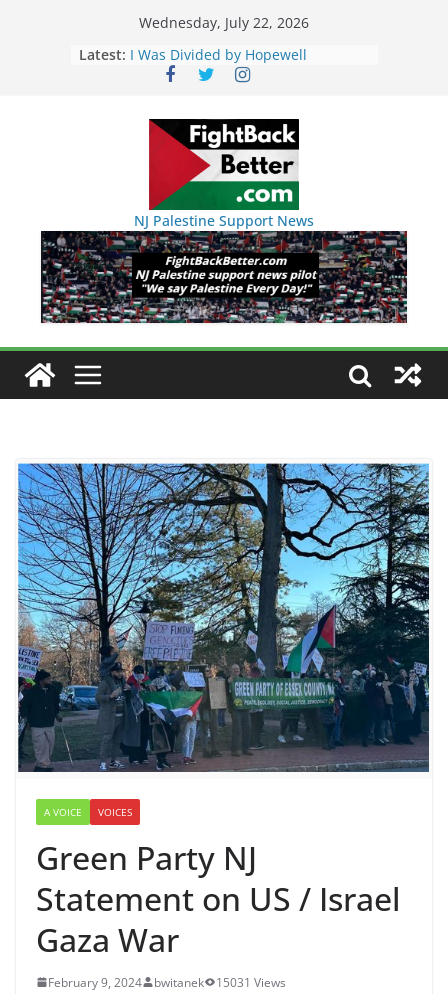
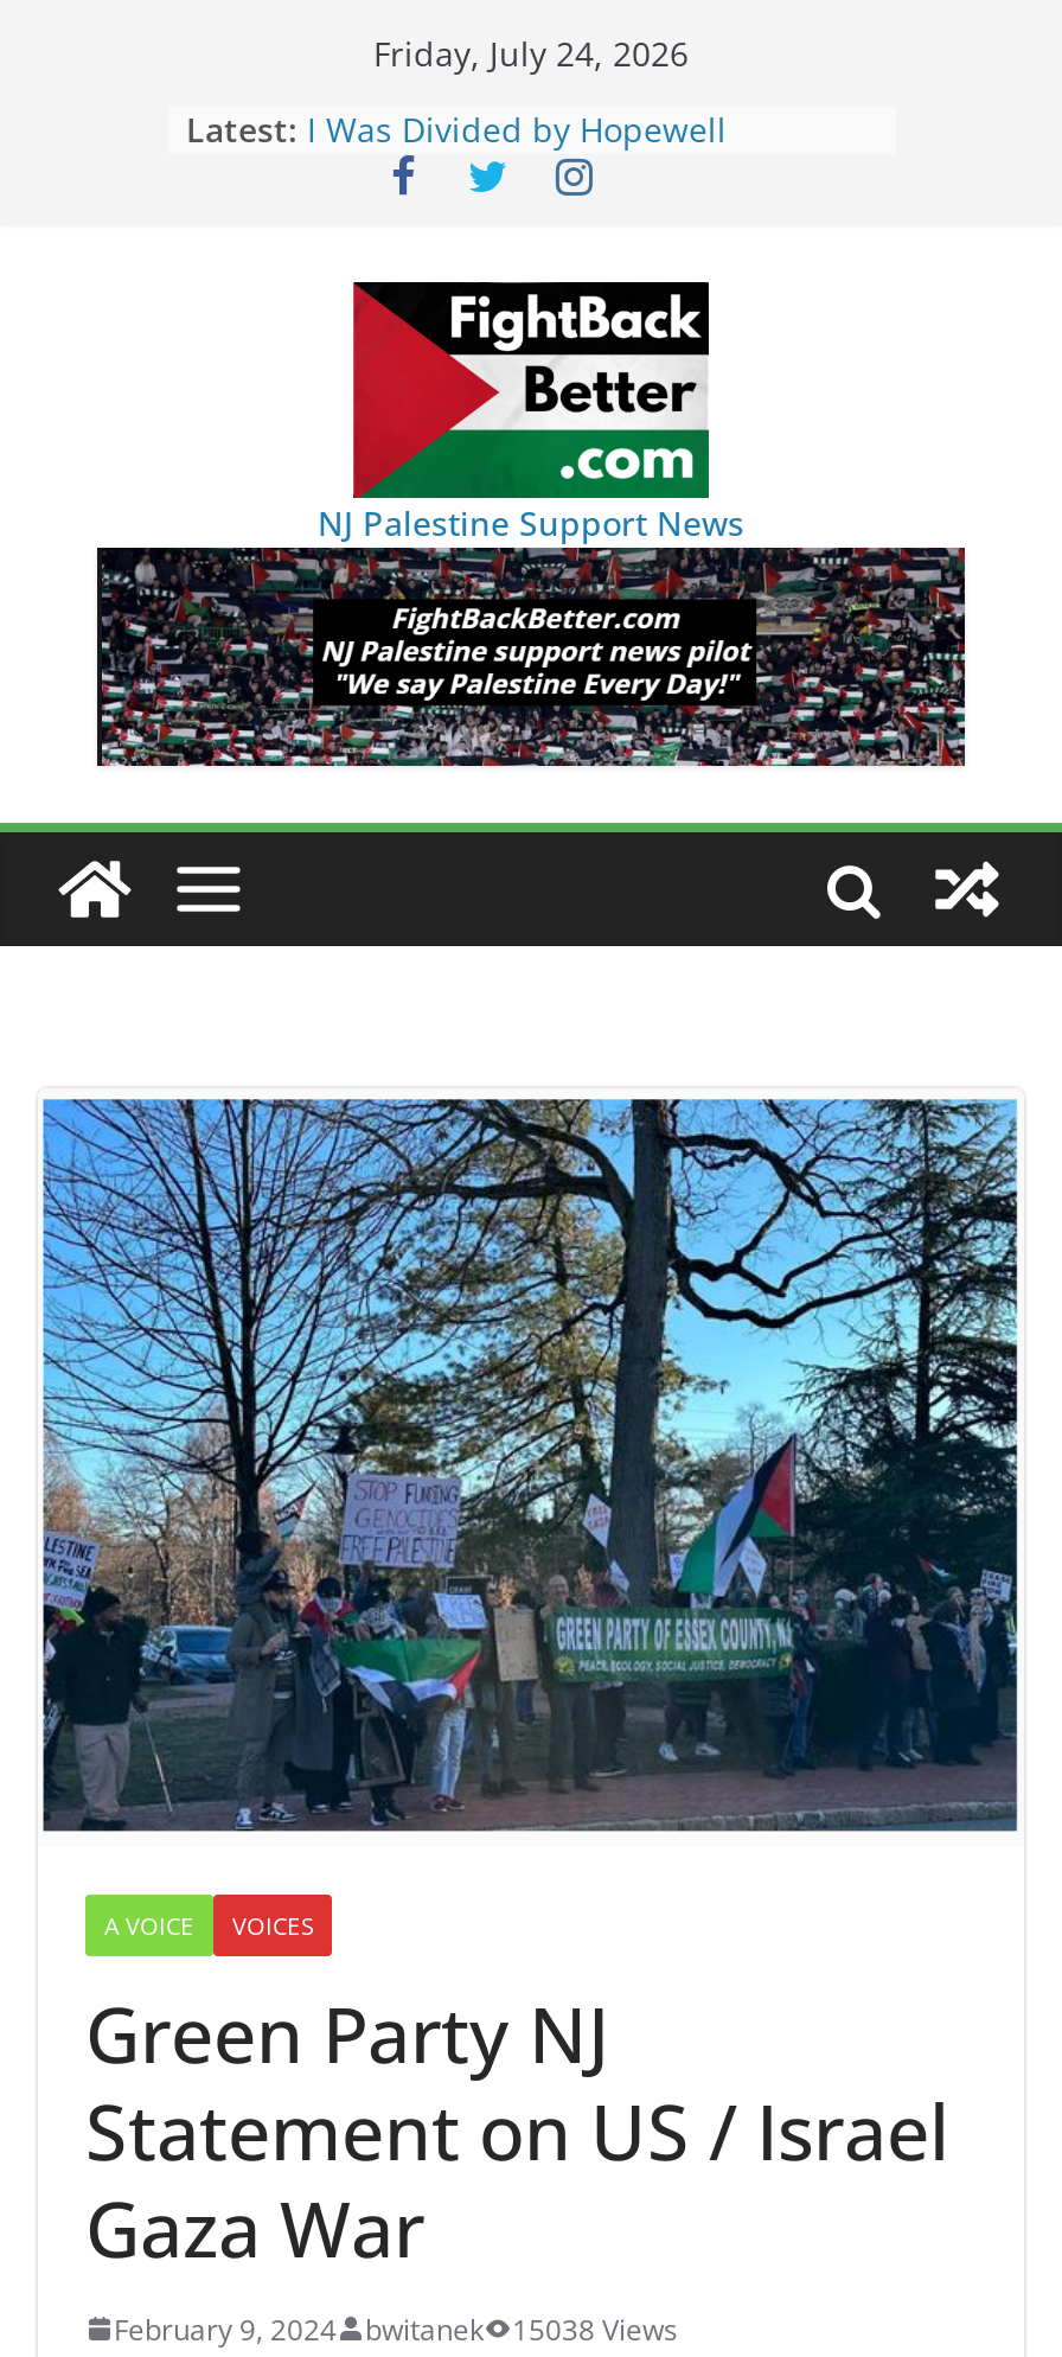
[139,13,309,32] Wednesday, July 22, 2026 -> [373,31,689,76] Friday, July 24, 2026
[48,974,286,991] February 9, 2024 bwitanek 15031 Views -> [114,2309,678,2350] February 9, 2024 bwitanek 15038 Views

